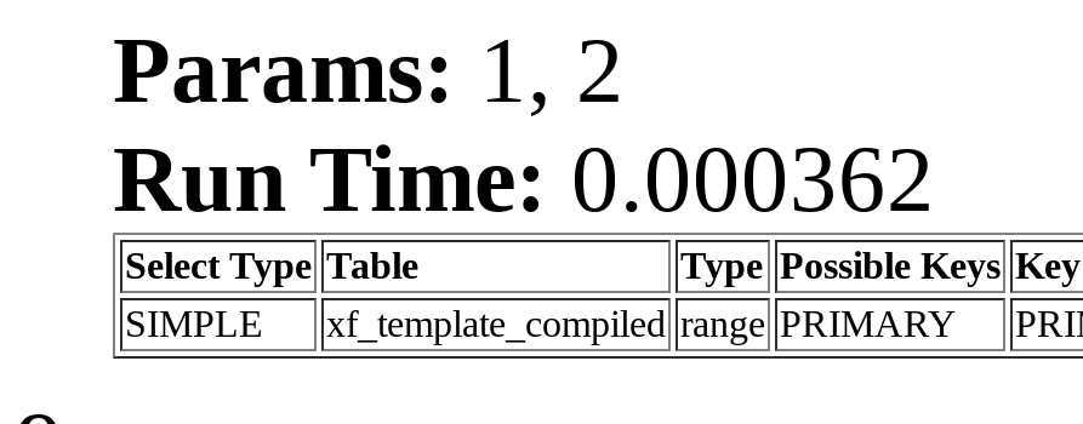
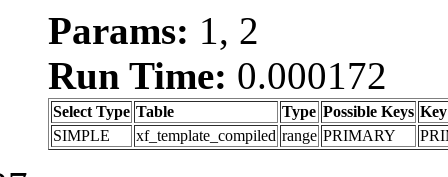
[113,125,935,229] Run Time: 0.000362 -> [48,54,387,97] Run Time: 0.000172

